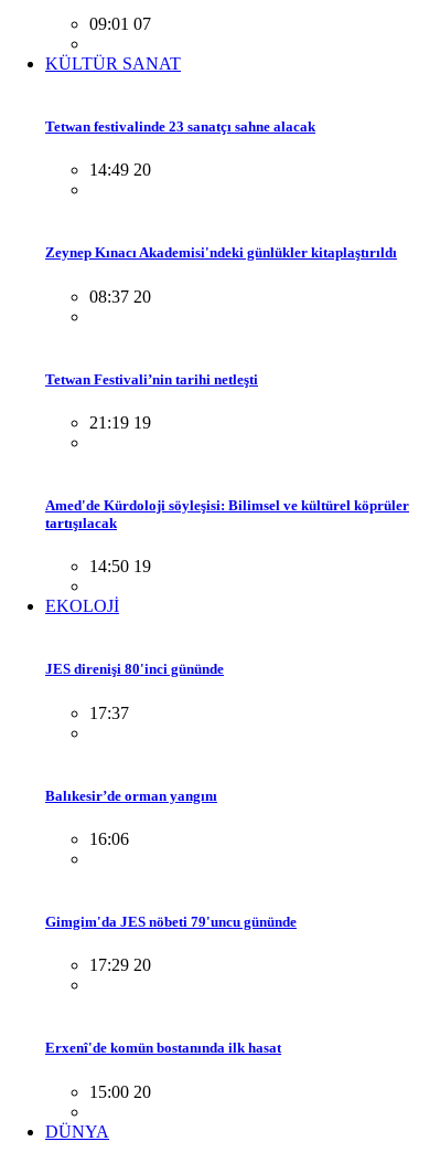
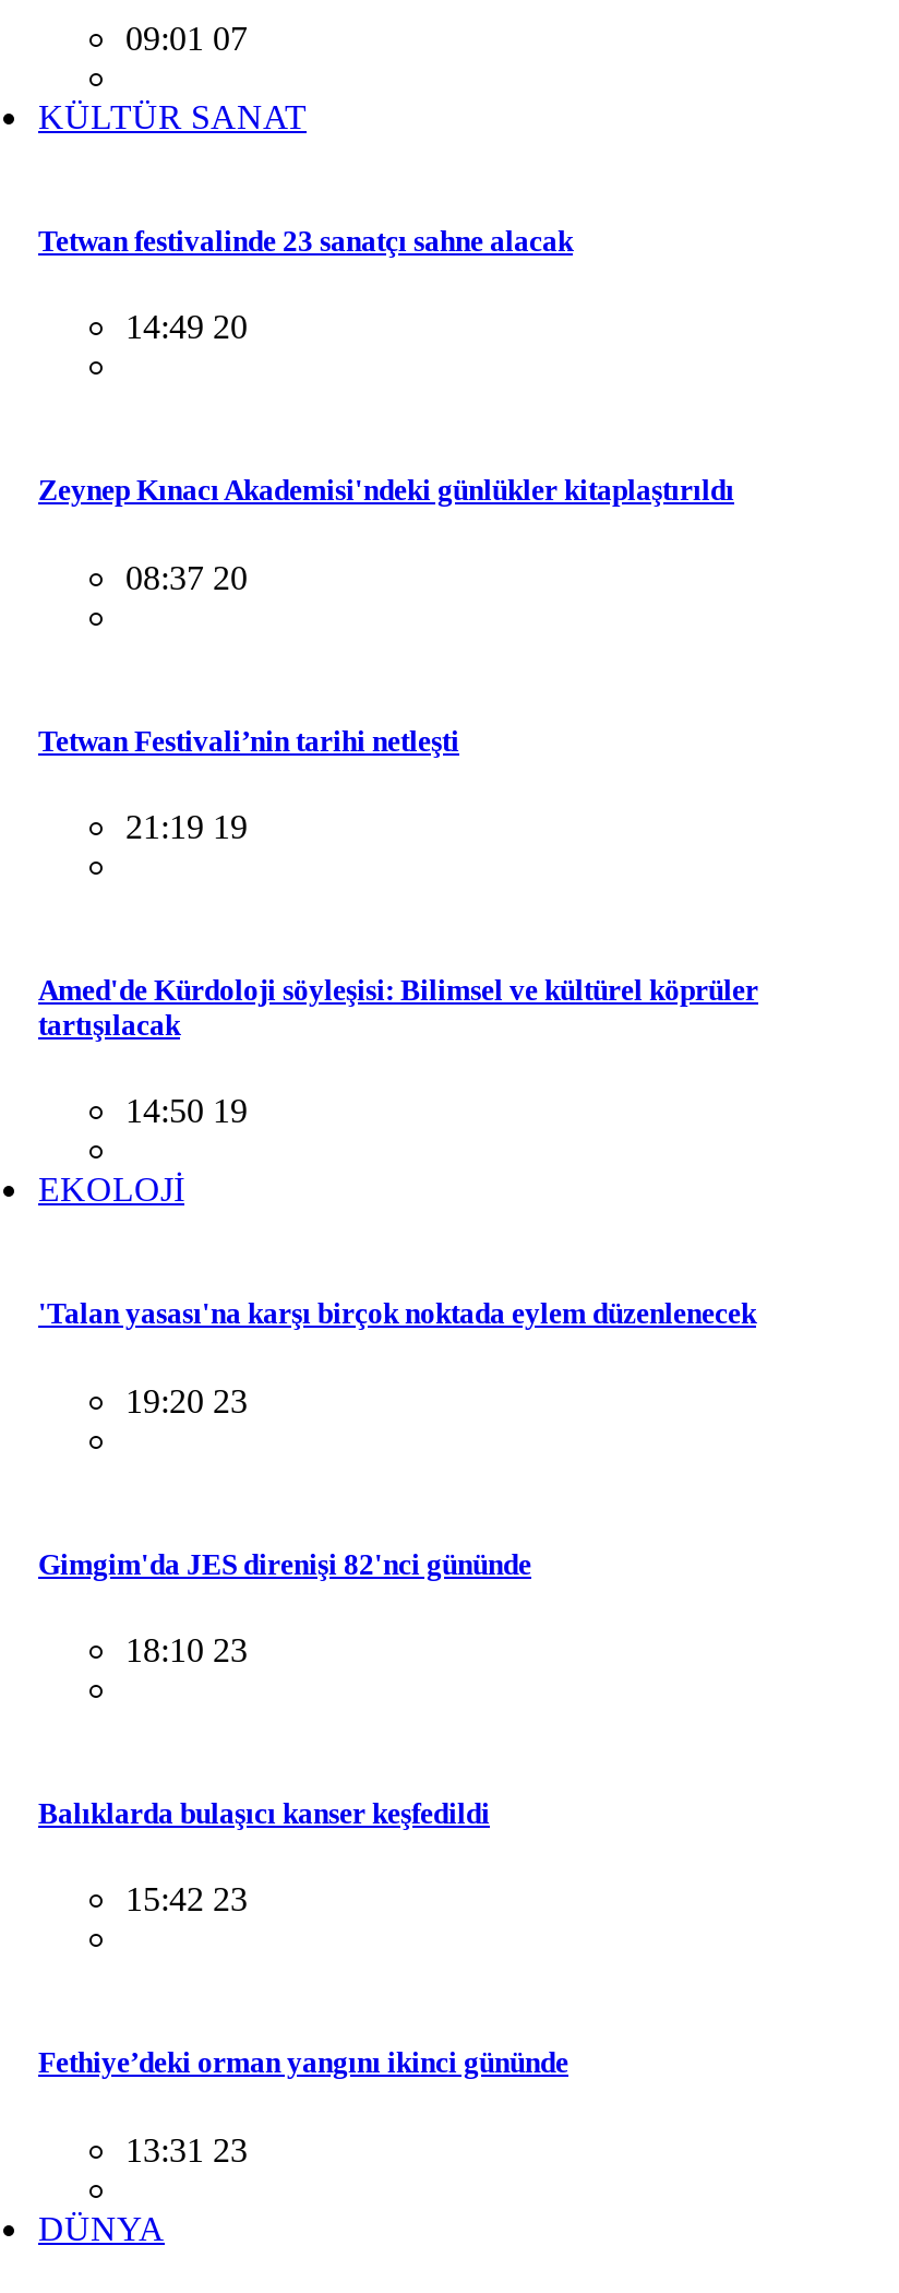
[45,661,224,678] JES direnişi 80'inci gününde -> [38,1298,756,1331] 'Talan yasası'na karşı birçok noktada eylem düzenlenecek
[89,703,129,722] 17:37 -> [125,1381,248,1419] 19:20 23
[45,787,217,804] Balıkesir’de orman yangını -> [38,1548,531,1581] Gimgim'da JES direnişi 82'nci gününde
[89,829,129,848] 16:06 -> [125,1631,248,1668] 18:10 23
[45,914,297,930] Gimgim'da JES nöbeti 79'uncu gününde -> [38,1797,490,1830] Balıklarda bulaşıcı kanser keşfedildi
[89,956,151,975] 17:29 20 -> [125,1881,248,1918] 15:42 23
[45,1040,281,1056] Erxenî'de komün bostanında ilk hasat -> [38,2047,568,2080] Fethiye’deki orman yangını ikinci gününde
[89,1082,151,1101] 15:00 20 -> [125,2131,248,2168] 13:31 23

